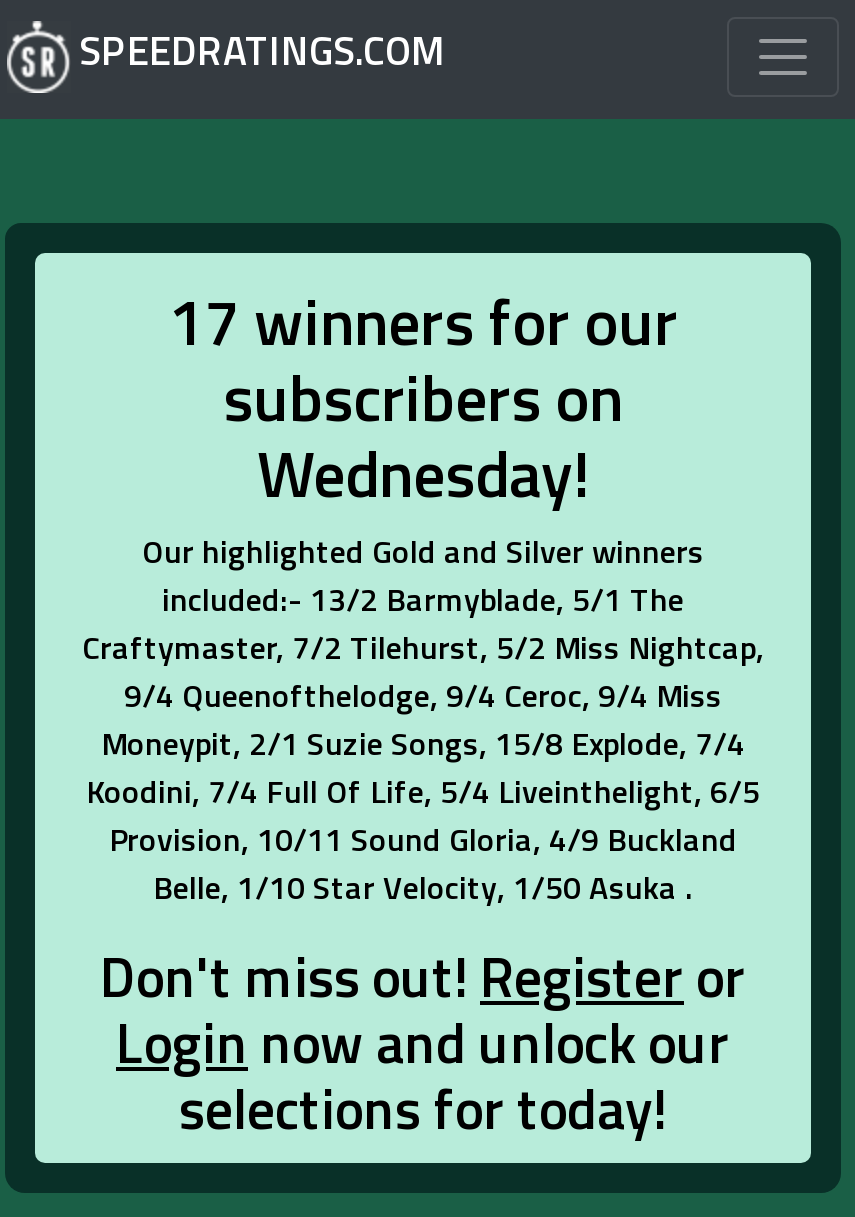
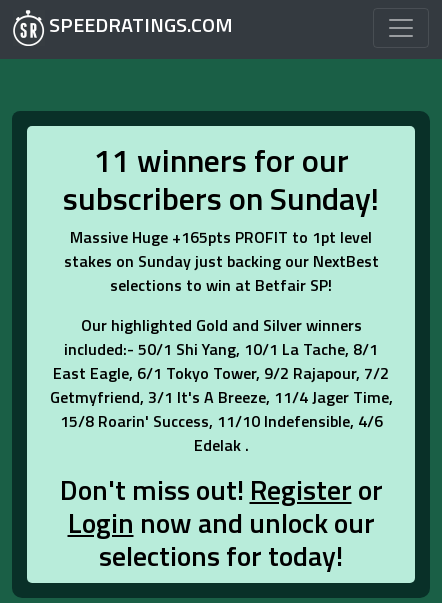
[168,273,678,521] 17 winners for our | subscribers on | Wednesday! -> [63,136,379,297] 11 winners for our | subscribers on Sunday! | Massive Huge +165pts PROFIT to 1pt level | stakes on Sunday just backing our NextBest | selections to win at Betfair SP!
moved [142,527,704,575] -> [80,313,361,337]: Our highlighted Gold and Silver winners
[82,575,764,911] included:- 13/2 Barmyblade, 5/1 The | Craftymaster, 7/2 Tilehurst, 5/2 Miss Nightcap, | 9/4 Queenofthelodge, 9/4 Ceroc, 9/4 Miss | Moneypit, 2/1 Suzie Songs, 15/8 Explode, 7/4 | Koodini, 7/4 Full Of Life, 5/4 Liveinthelight, 6/5 | Provision, 10/11 Sound Gloria, 4/9 Buckland | Belle, 1/10 Star Velocity, 1/50 Asuka . -> [49,337,392,457] included:- 50/1 Shi Yang, 10/1 La Tache, 8/1 | East Eagle, 6/1 Tokyo Tower, 9/2 Rajapour, 7/2 | Getmyfriend, 3/1 It's A Breeze, 11/4 Jager Time, | 15/8 Roarin' Success, 11/10 Indefensible, 4/6 | Edelak .

